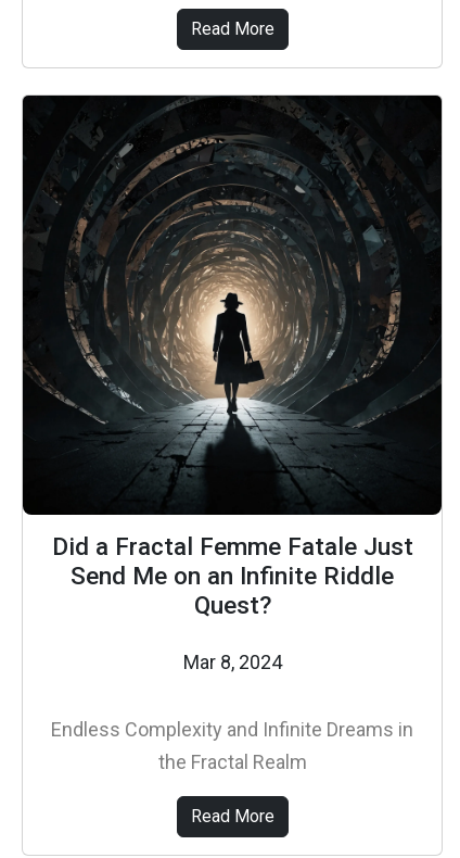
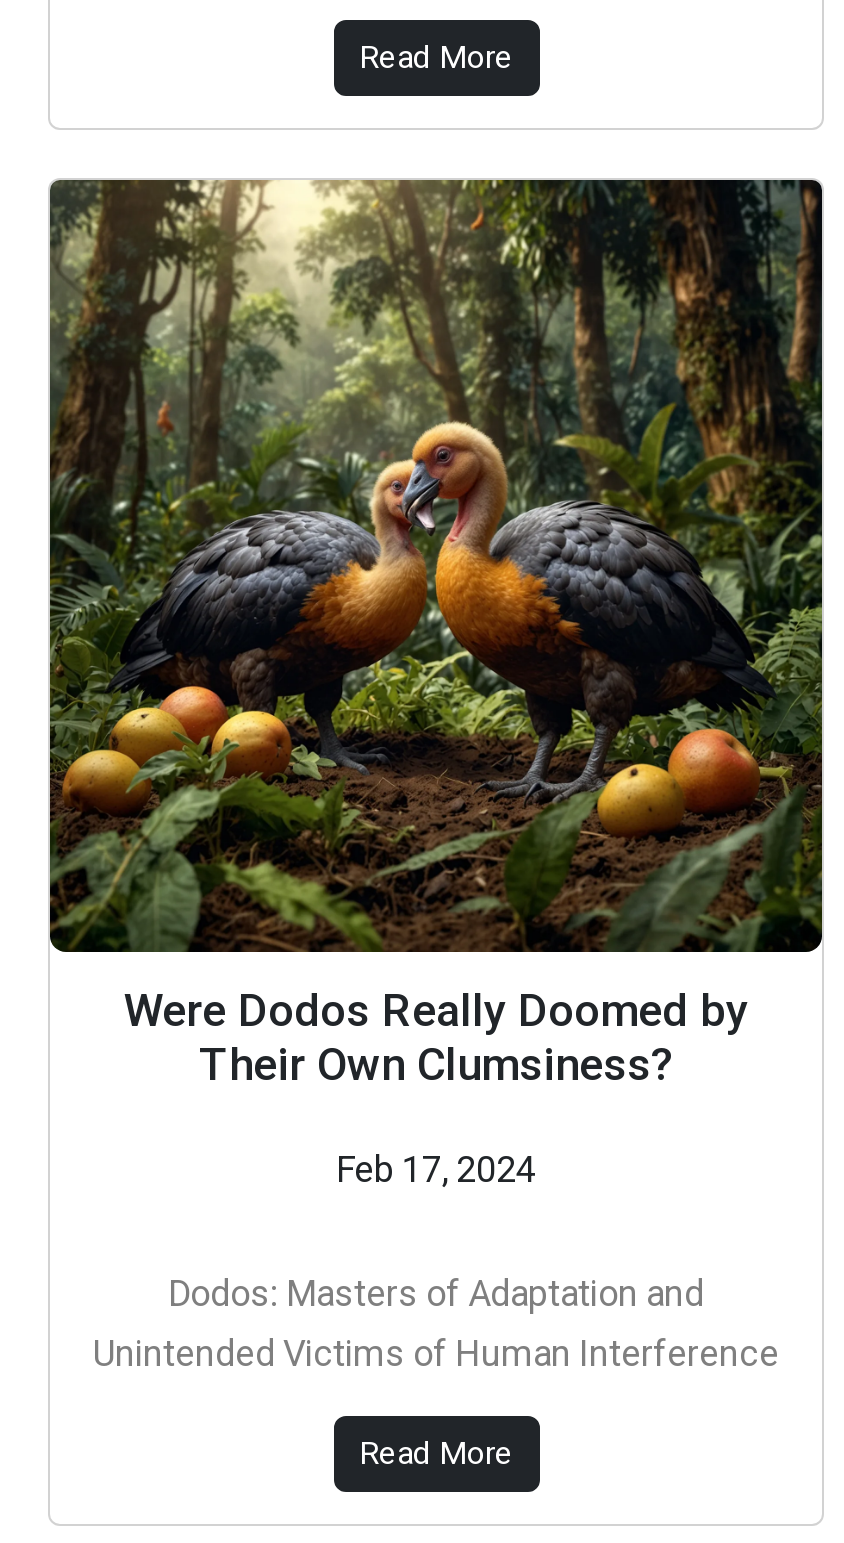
[23,94,442,619] [image] | Did a Fractal Femme Fatale Just | Send Me on an Infinite Riddle | Quest? -> [48,178,824,1091] [image] | Were Dodos Really Doomed by | Their Own Clumsiness?
[183,651,282,674] Mar 8, 2024 -> [336,1149,536,1191] Feb 17, 2024
[51,718,413,774] Endless Complexity and Infinite Dreams in | the Fractal Realm -> [93,1273,779,1375] Dodos: Masters of Adaptation and | Unintended Victims of Human Interference

